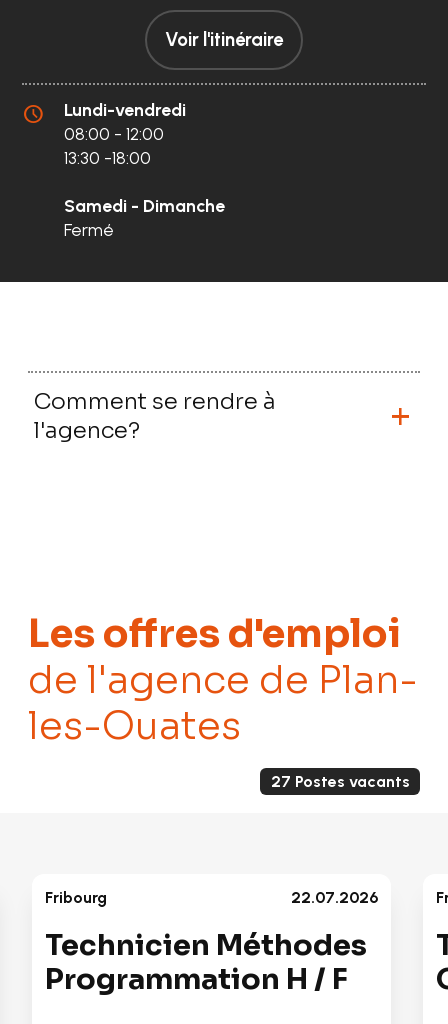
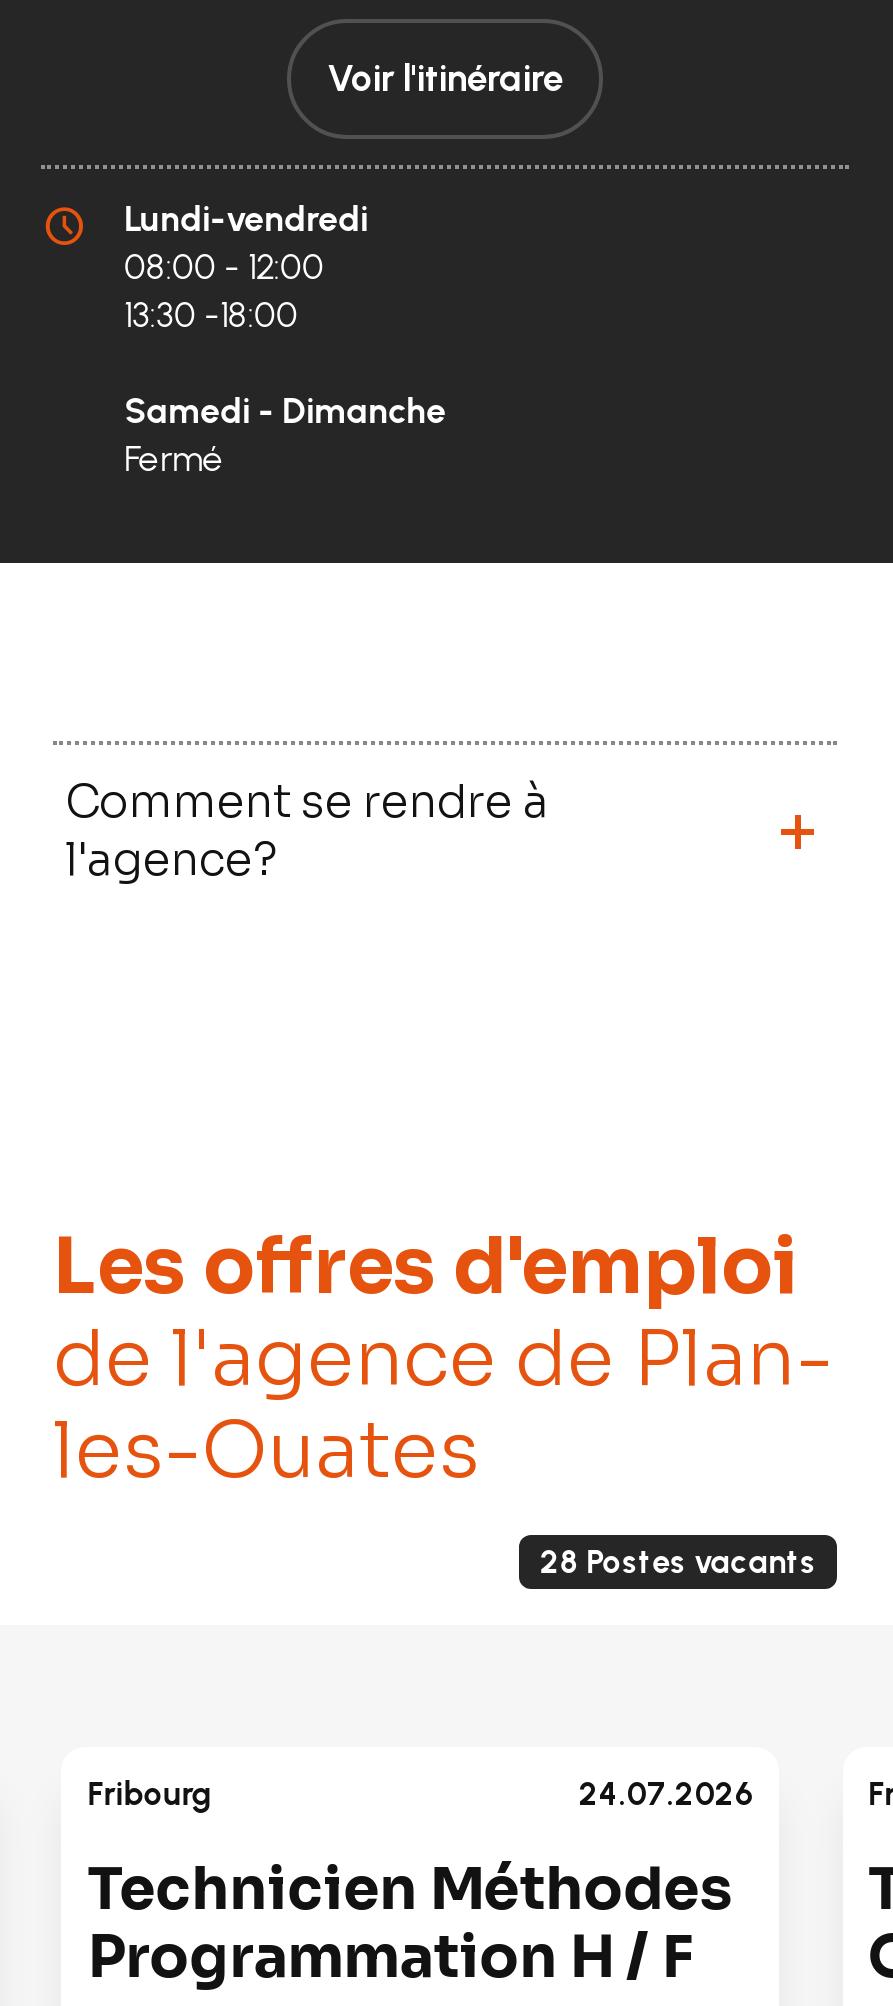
[271,772,410,791] 27 Postes vacants -> [540,1543,816,1581] 28 Postes vacants
[291,888,378,907] 22.07.2026 -> [579,1774,753,1812] 24.07.2026

